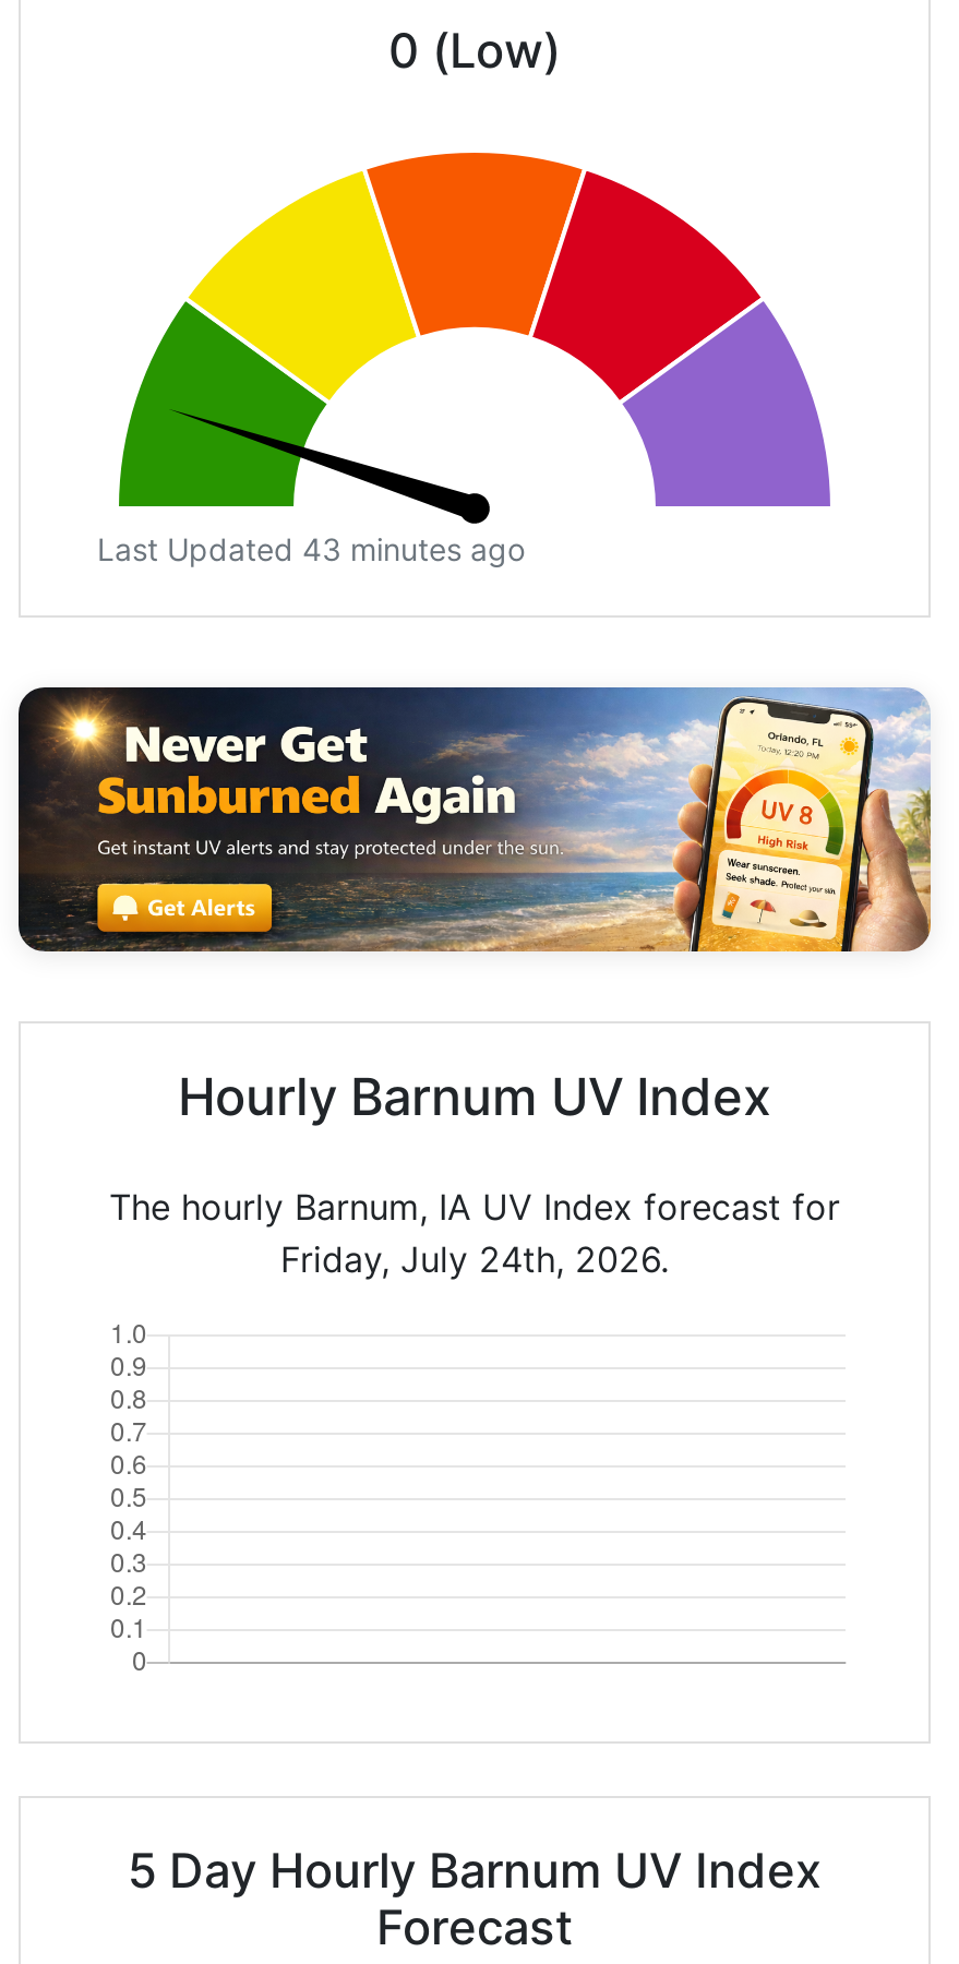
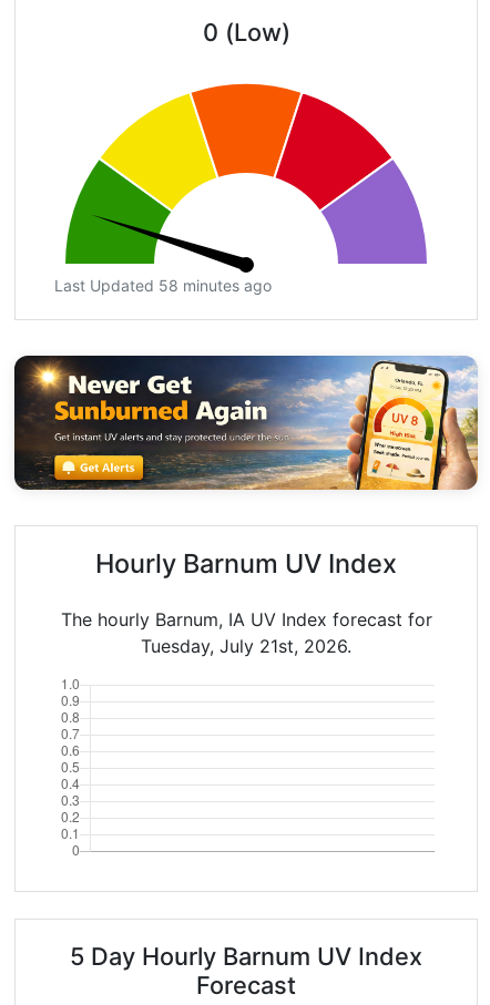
[97,531,525,568] Last Updated 43 minutes ago -> [54,276,272,295] Last Updated 58 minutes ago
[280,1237,669,1281] Friday, July 24th, 2026. -> [141,635,351,657] Tuesday, July 21st, 2026.

